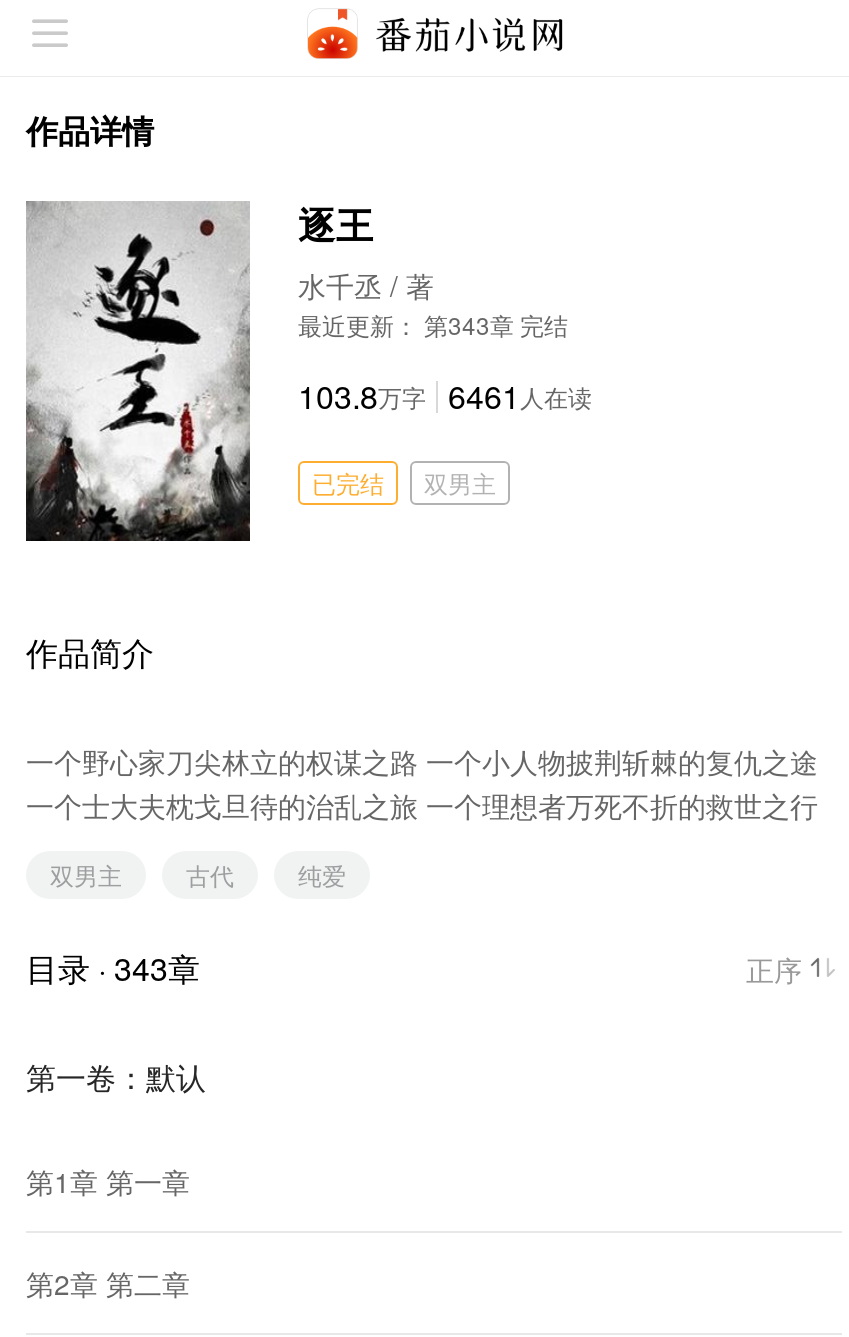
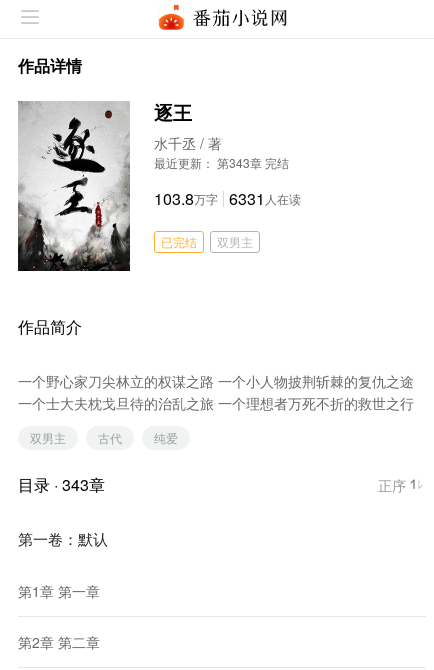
[298,373,592,419] 103.8万字 6461人在读 -> [154,187,301,210] 103.8万字 6331人在读

